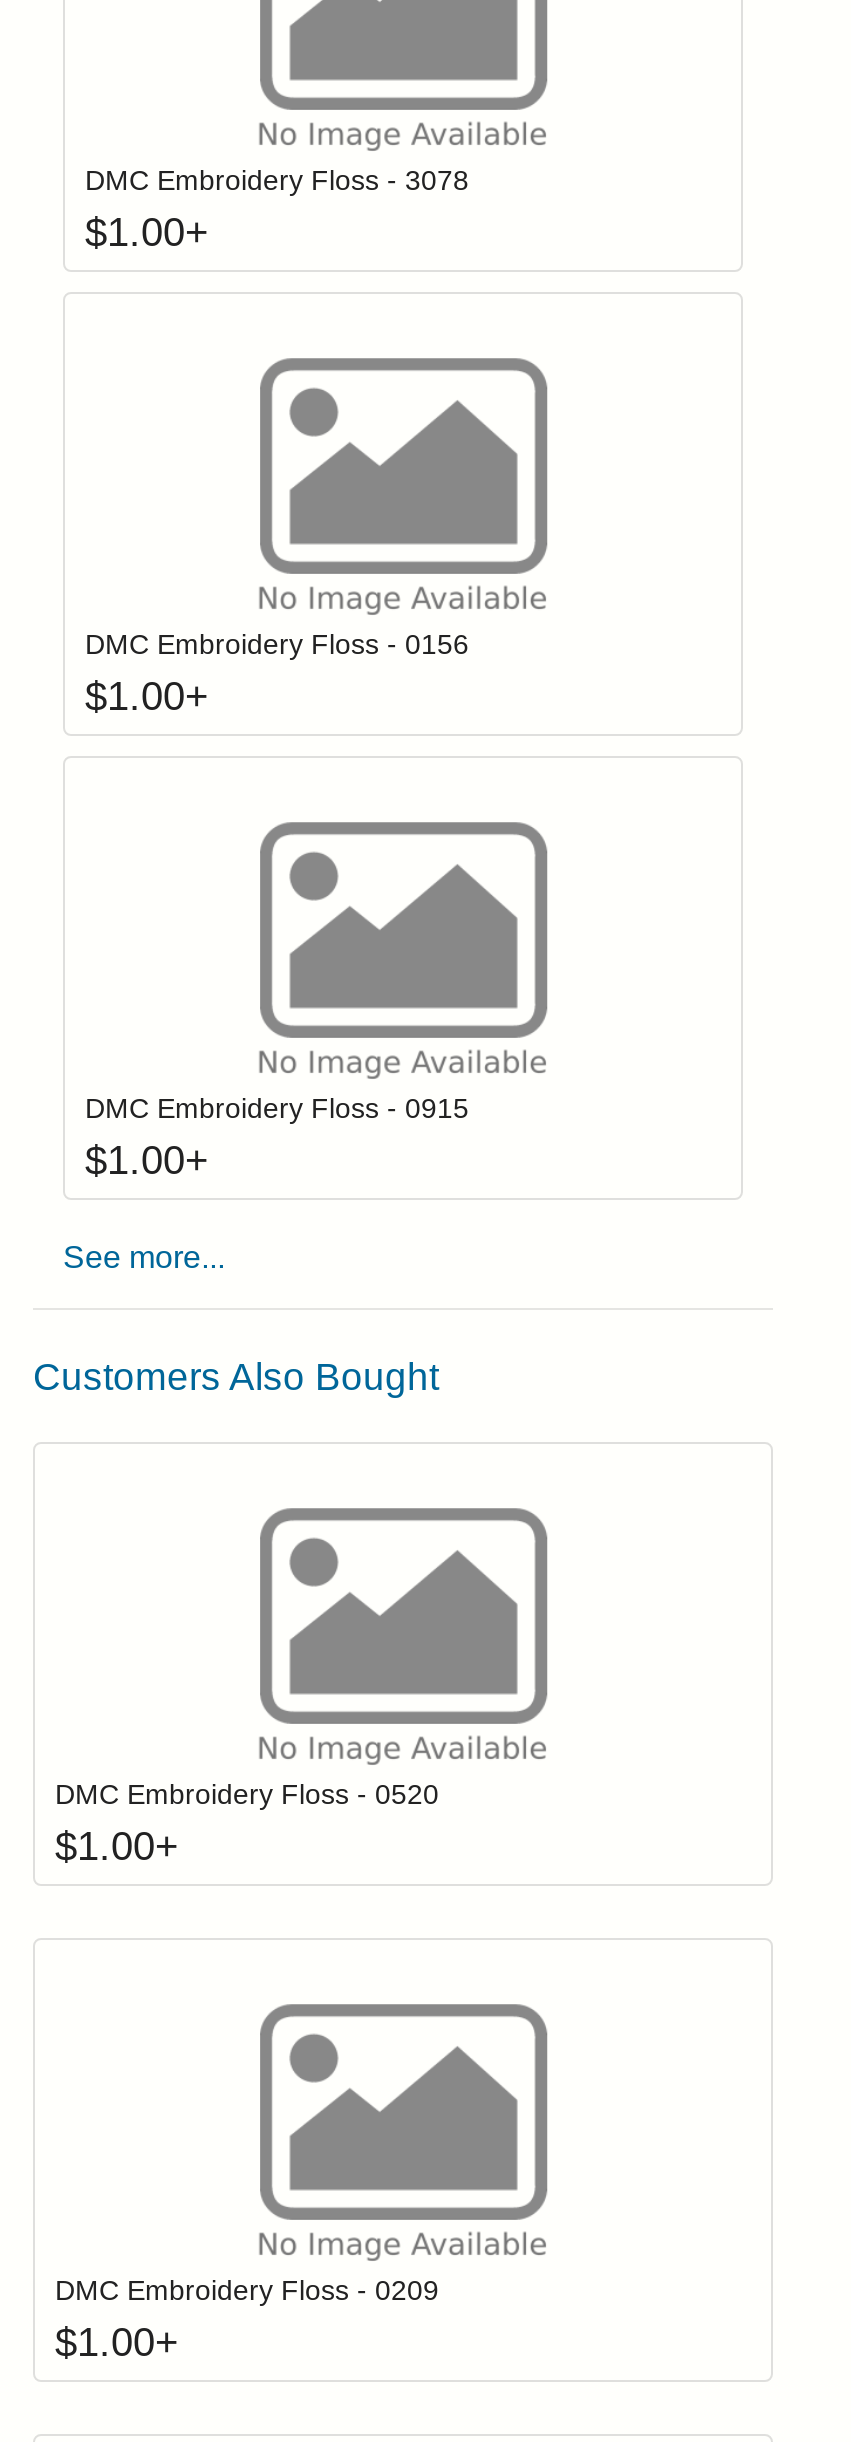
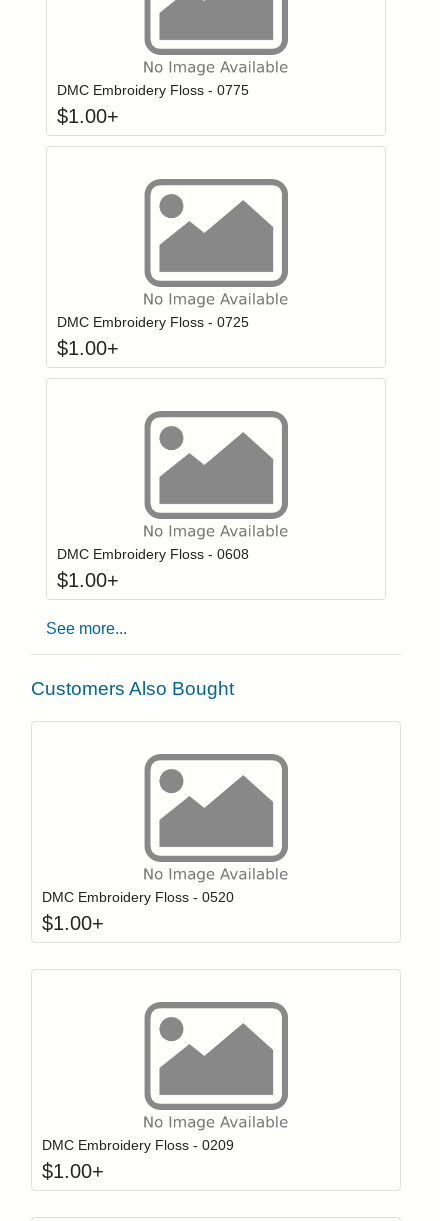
[85,164,469,196] DMC Embroidery Floss - 3078 -> [57,82,249,98] DMC Embroidery Floss - 0775
[85,628,469,660] DMC Embroidery Floss - 0156 -> [57,314,249,330] DMC Embroidery Floss - 0725
[85,1092,469,1124] DMC Embroidery Floss - 0915 -> [57,546,249,562] DMC Embroidery Floss - 0608

